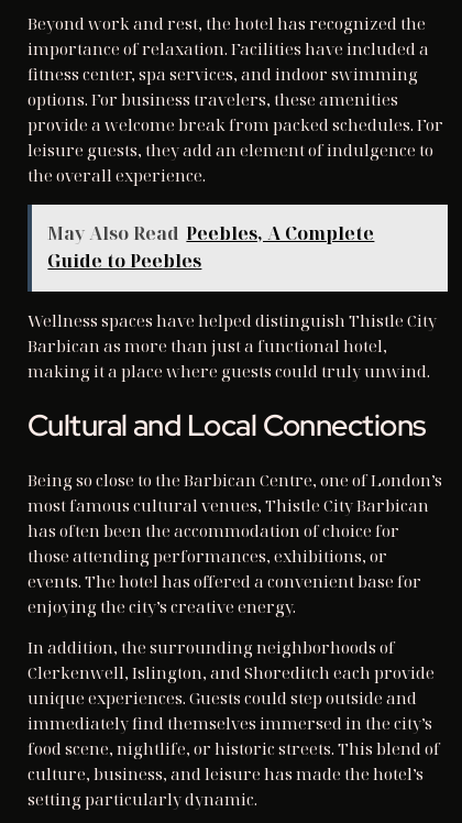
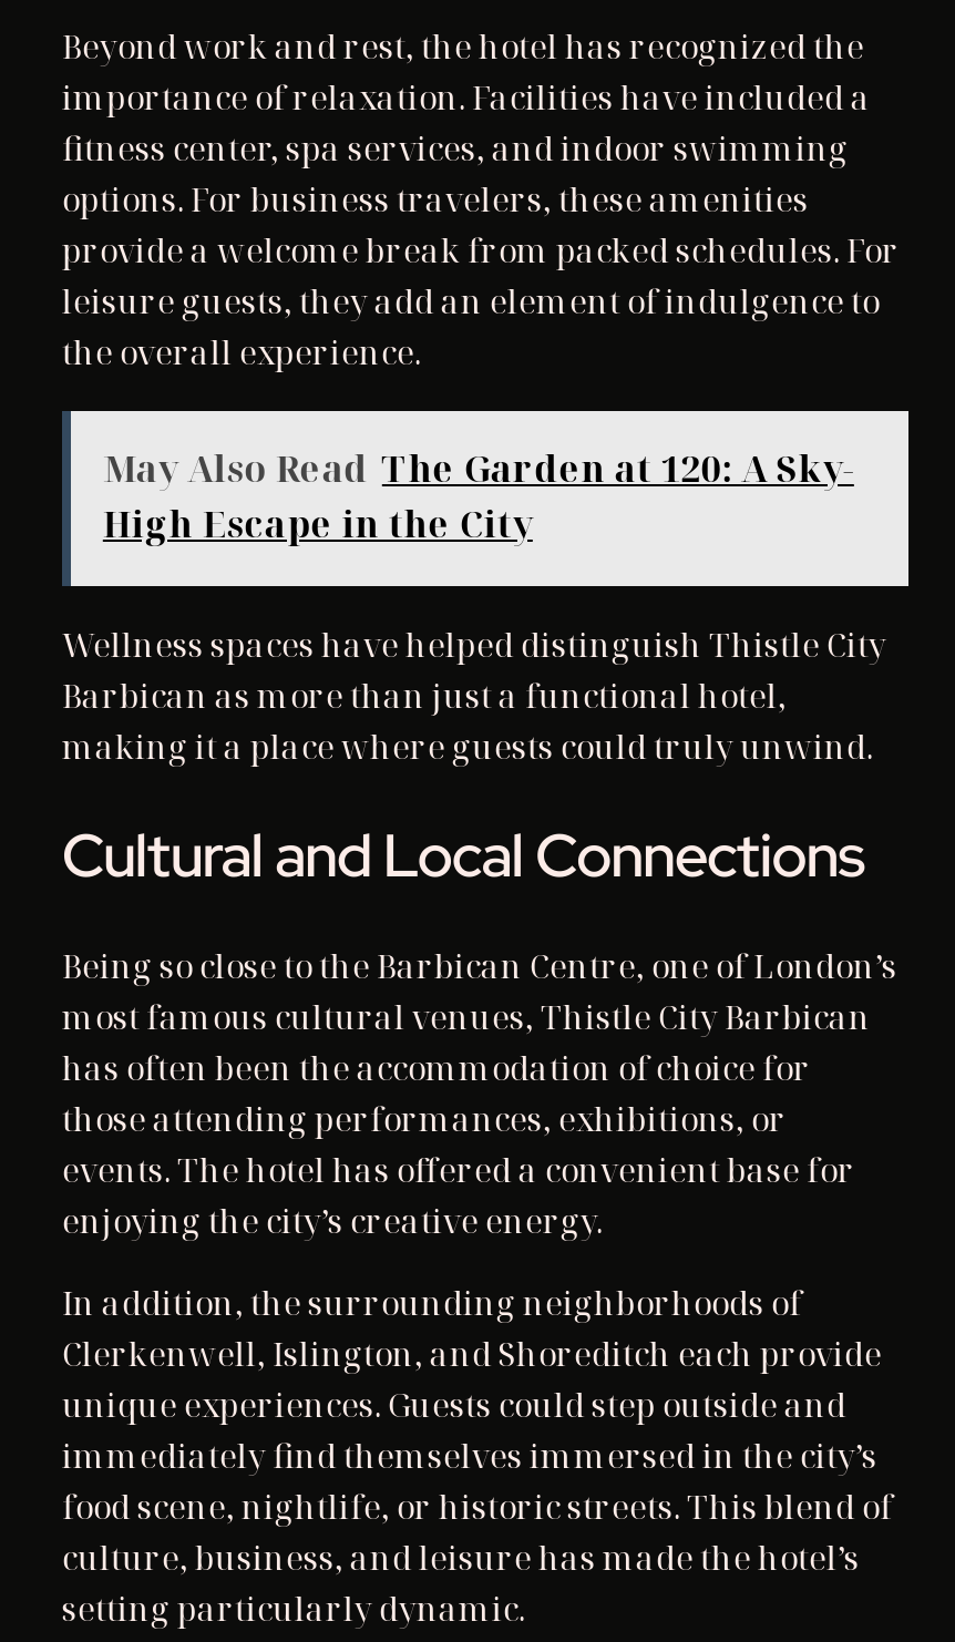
[48,222,374,273] May Also Read Peebles, A Complete | Guide to Peebles -> [103,445,854,549] May Also Read The Garden at 120: A Sky- | High Escape in the City

